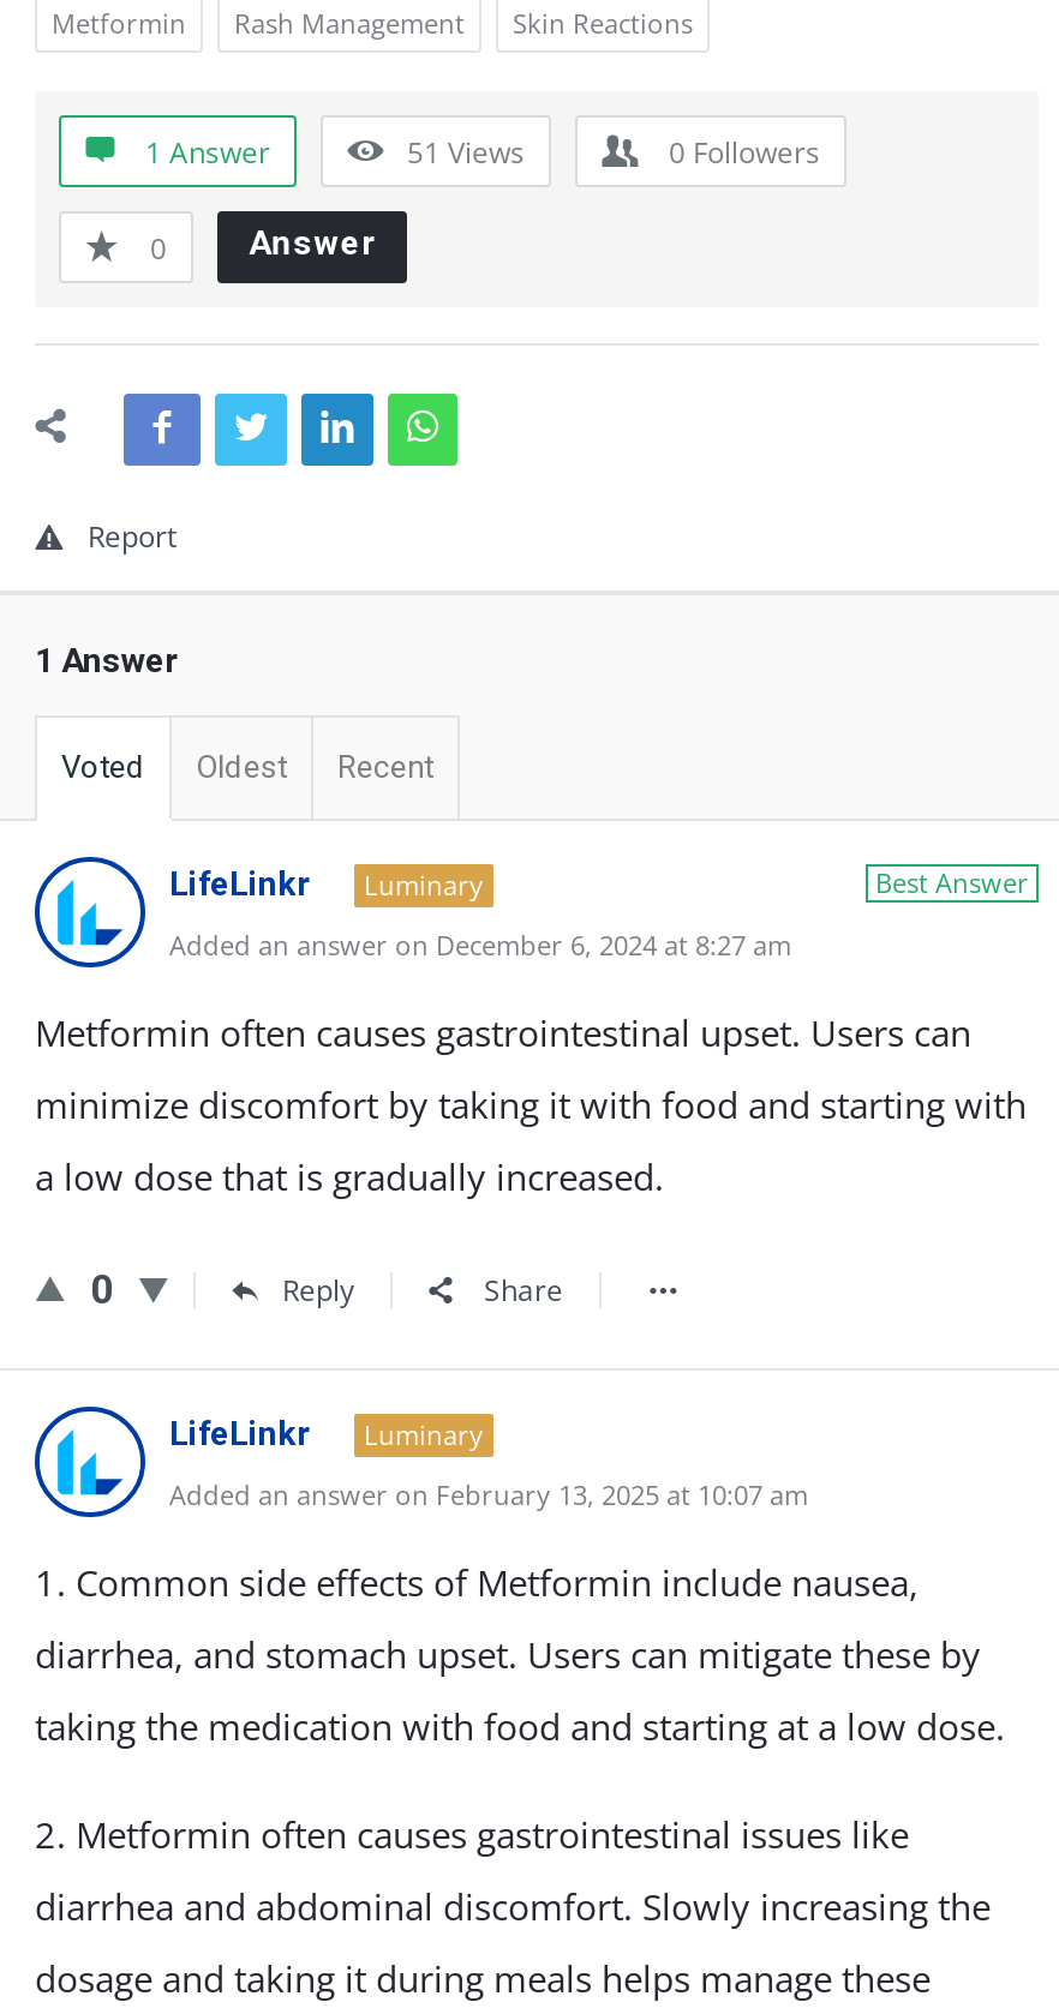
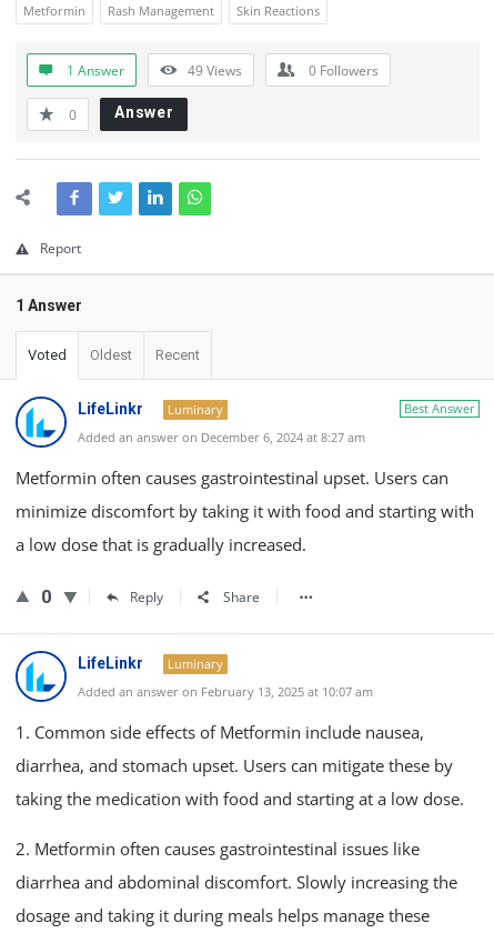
[407,132,525,173] 51 Views -> [188,61,242,80] 49 Views

